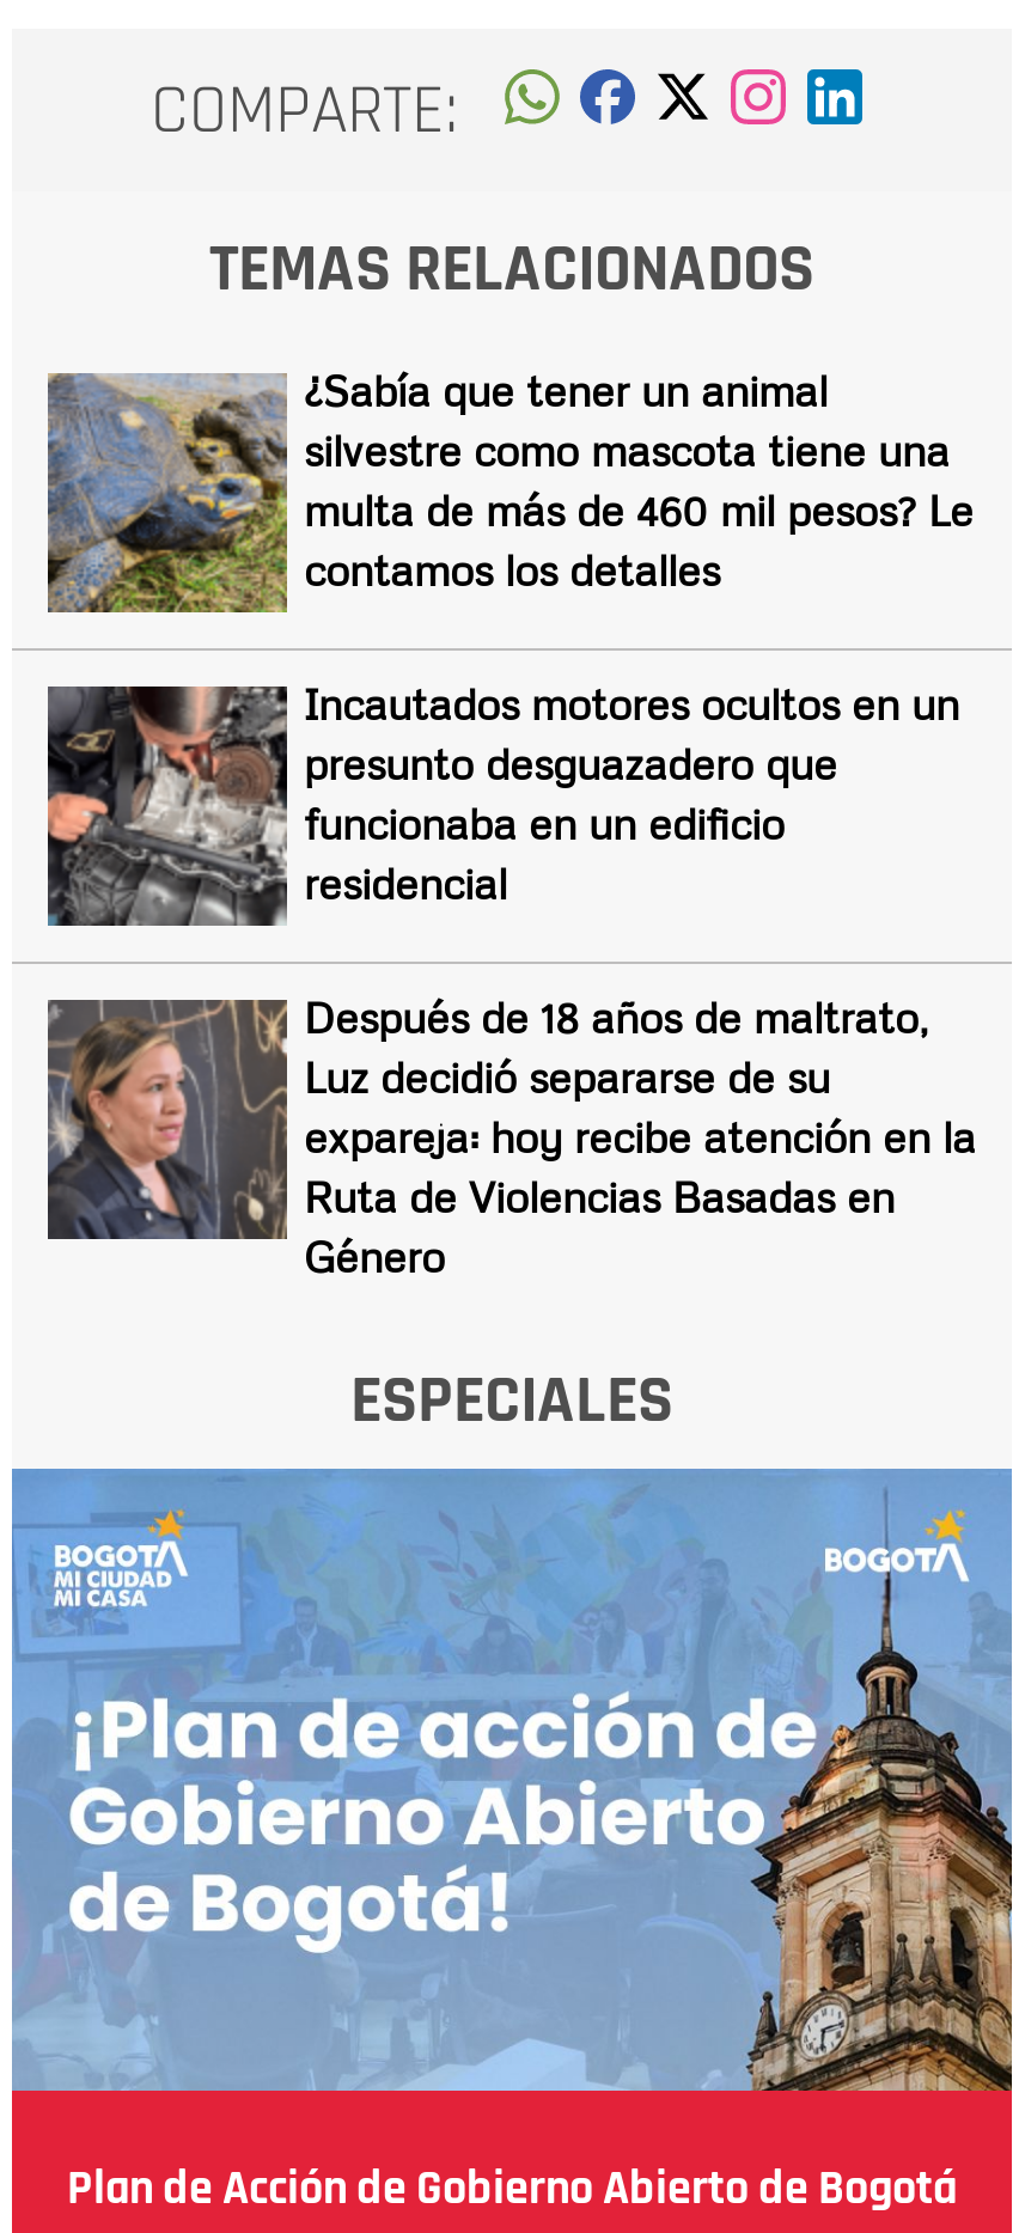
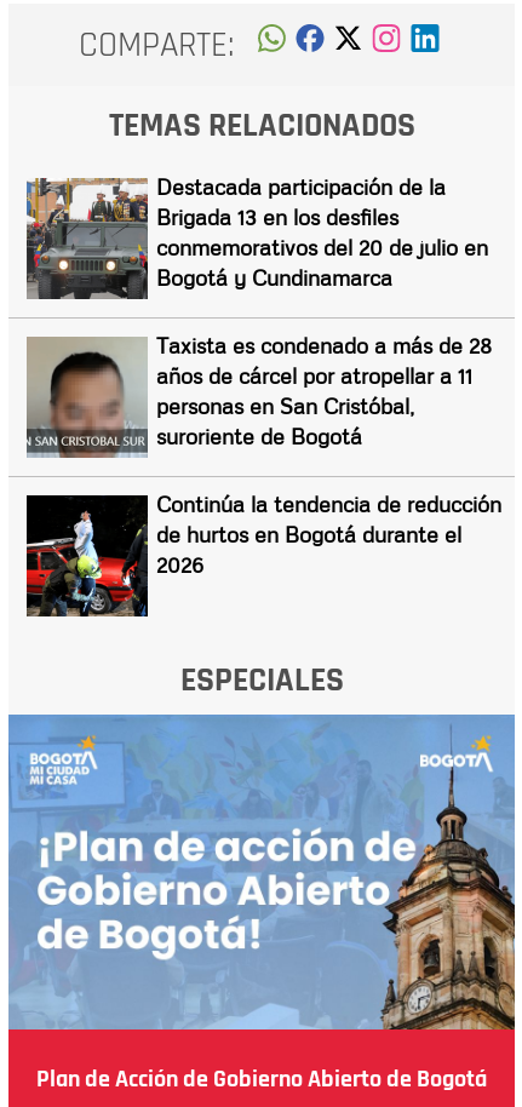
[48,364,974,615] [image] | ¿Sabía que tener un animal | silvestre como mascota tiene una | multa de más de 460 mil pesos? Le | contamos los detalles -> [27,173,488,300] [image] | Destacada participación de la | Brigada 13 en los desfiles | conmemorativos del 20 de julio en | Bogotá y Cundinamarca
[48,677,959,928] [image] | Incautados motores ocultos en un | presunto desguazadero que | funcionaba en un edificio | residencial -> [27,332,492,458] [image] | Taxista es condenado a más de 28 | años de cárcel por atropellar a 11 | personas en San Cristóbal, | suroriente de Bogotá
[45,991,976,1283] [image] | Después de 18 años de maltrato, | Luz decidió separarse de su | expareja: hoy recibe atención en la | Ruta de Violencias Basadas en | Género -> [25,491,501,618] [image] | Continúa la tendencia de reducción | de hurtos en Bogotá durante el | 2026

